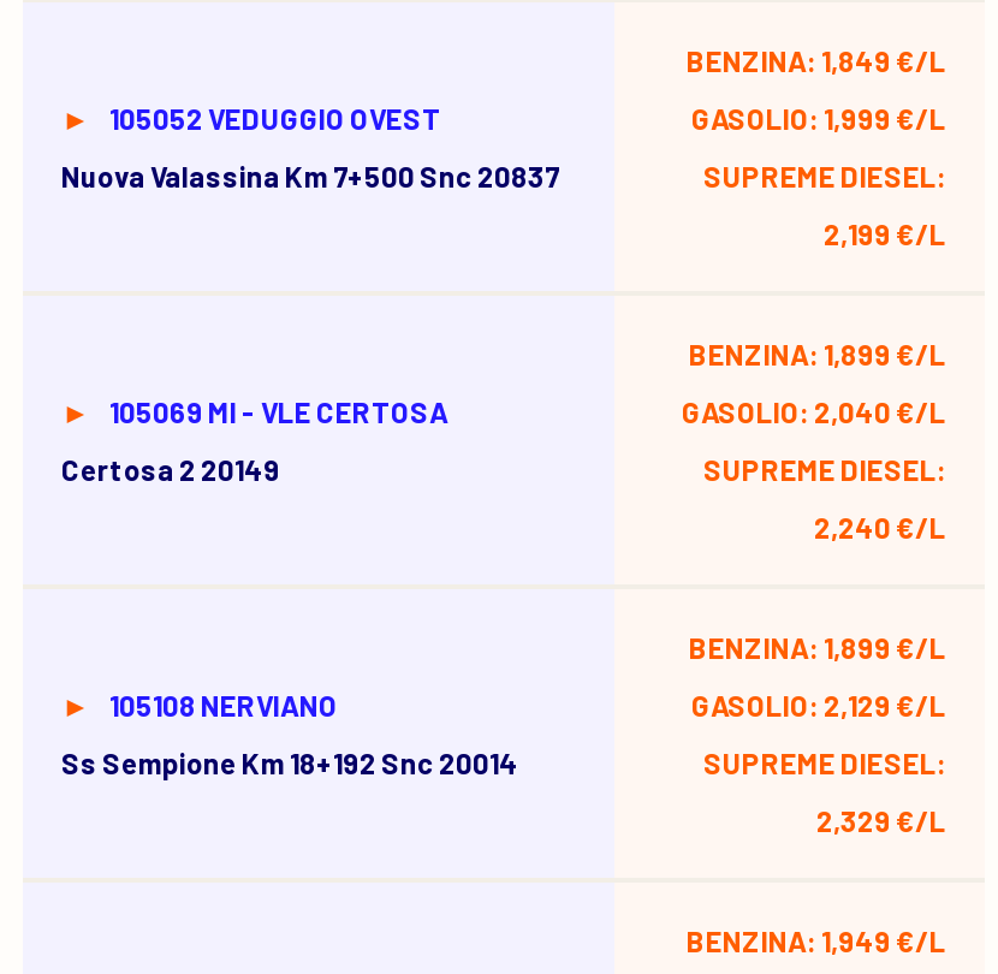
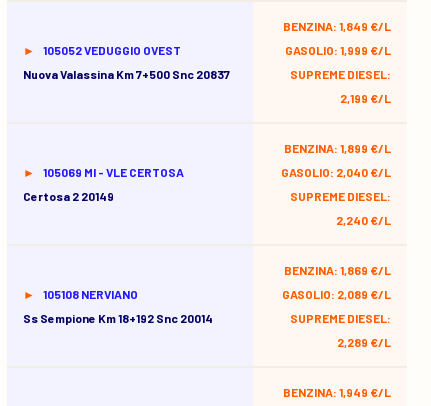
[689,630,946,664] BENZINA: 1,899 €/L -> [284,263,391,277] BENZINA: 1,869 €/L
[691,688,946,721] GASOLIO: 2,129 €/L -> [282,287,391,301] GASOLIO: 2,089 €/L
[816,803,946,837] 2,329 €/L -> [337,335,391,349] 2,289 €/L

